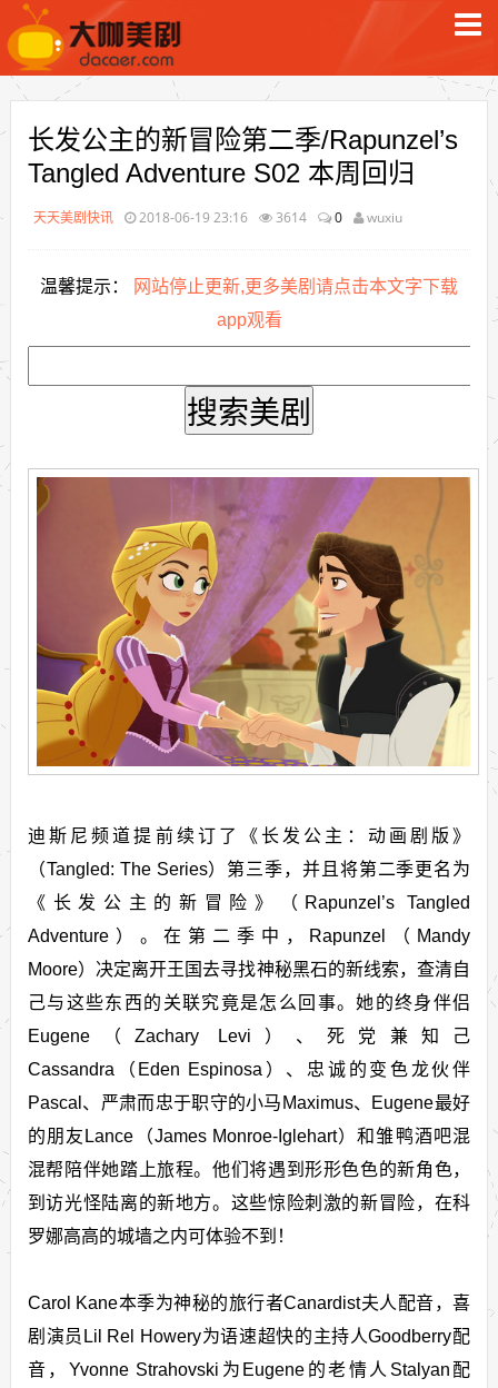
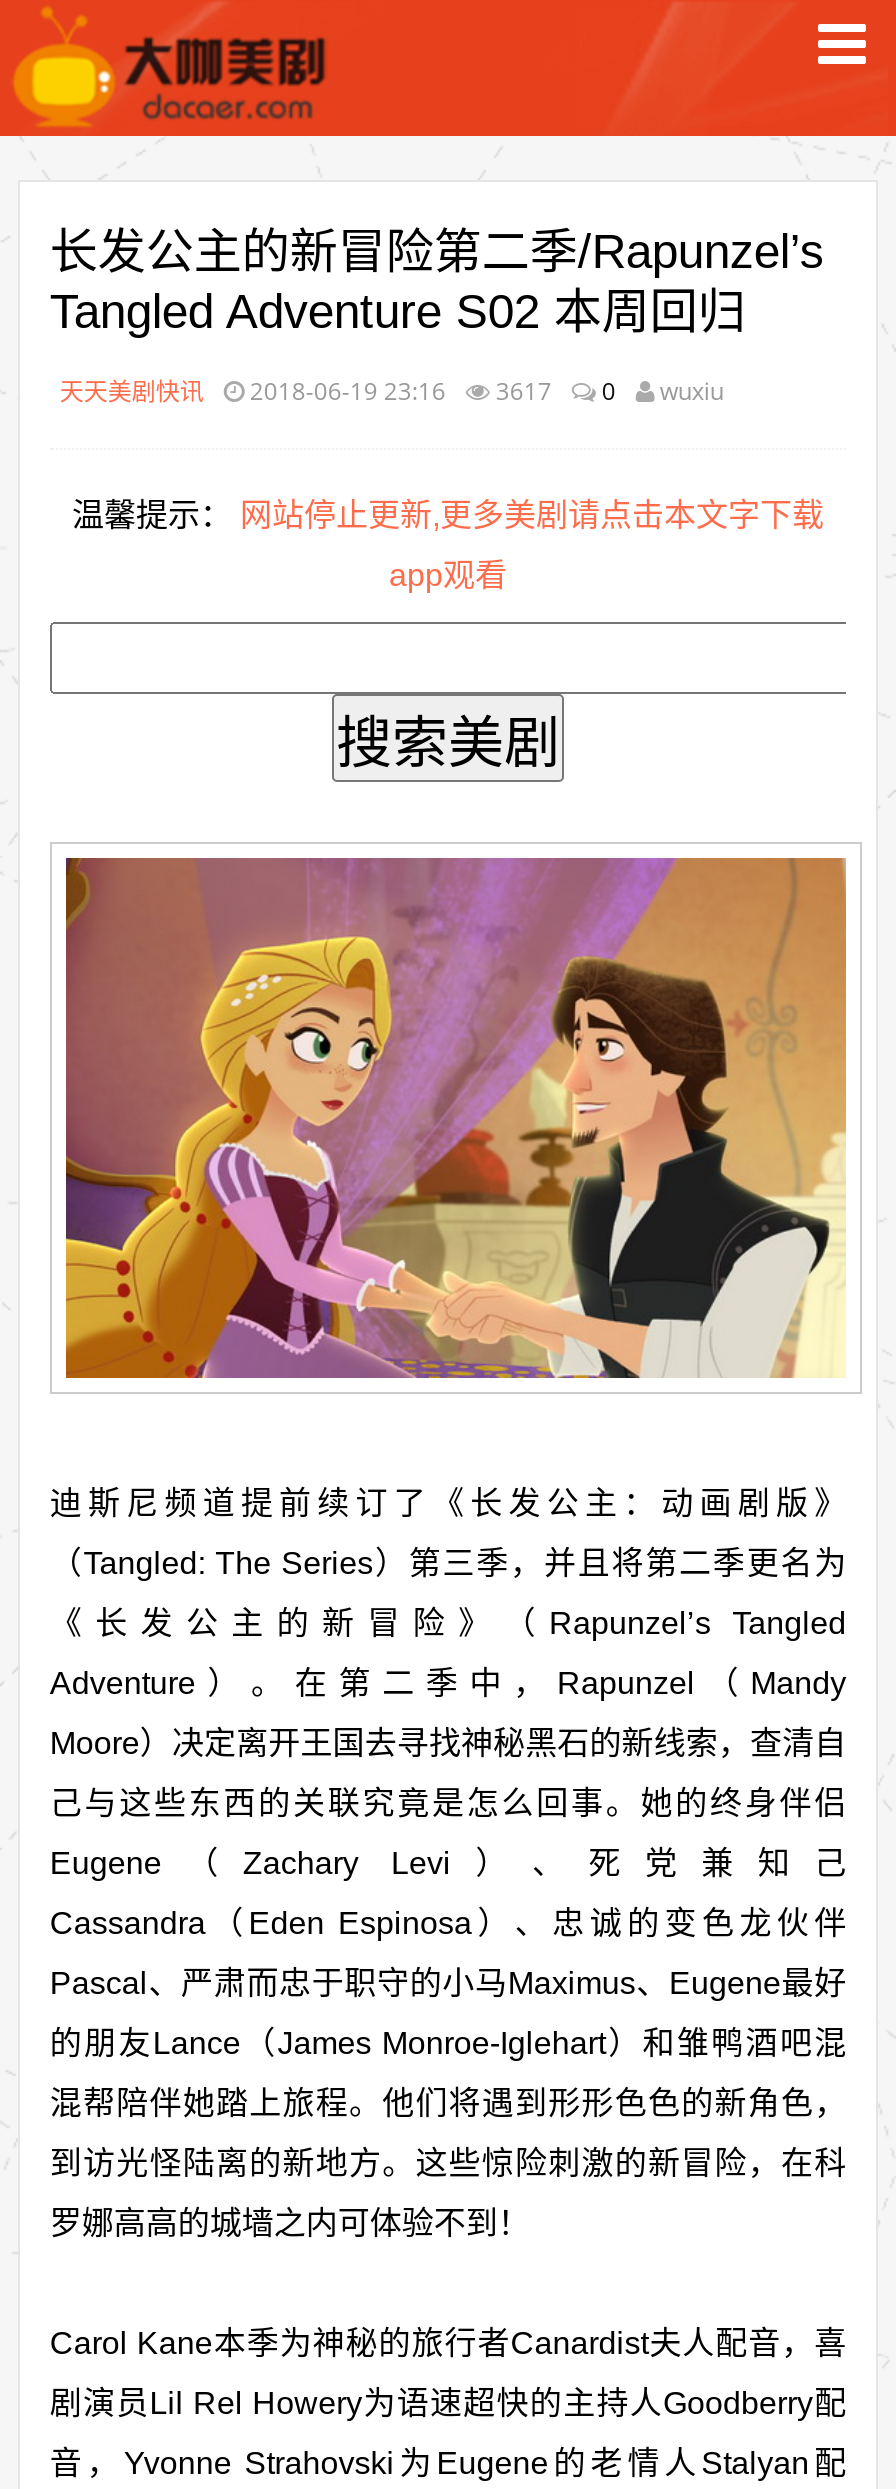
[33,208,402,227] 天天美剧快讯 2018-06-19 23:16 3614 0 wuxiu -> [60,374,724,408] 天天美剧快讯 2018-06-19 23:16 3617 0 wuxiu

